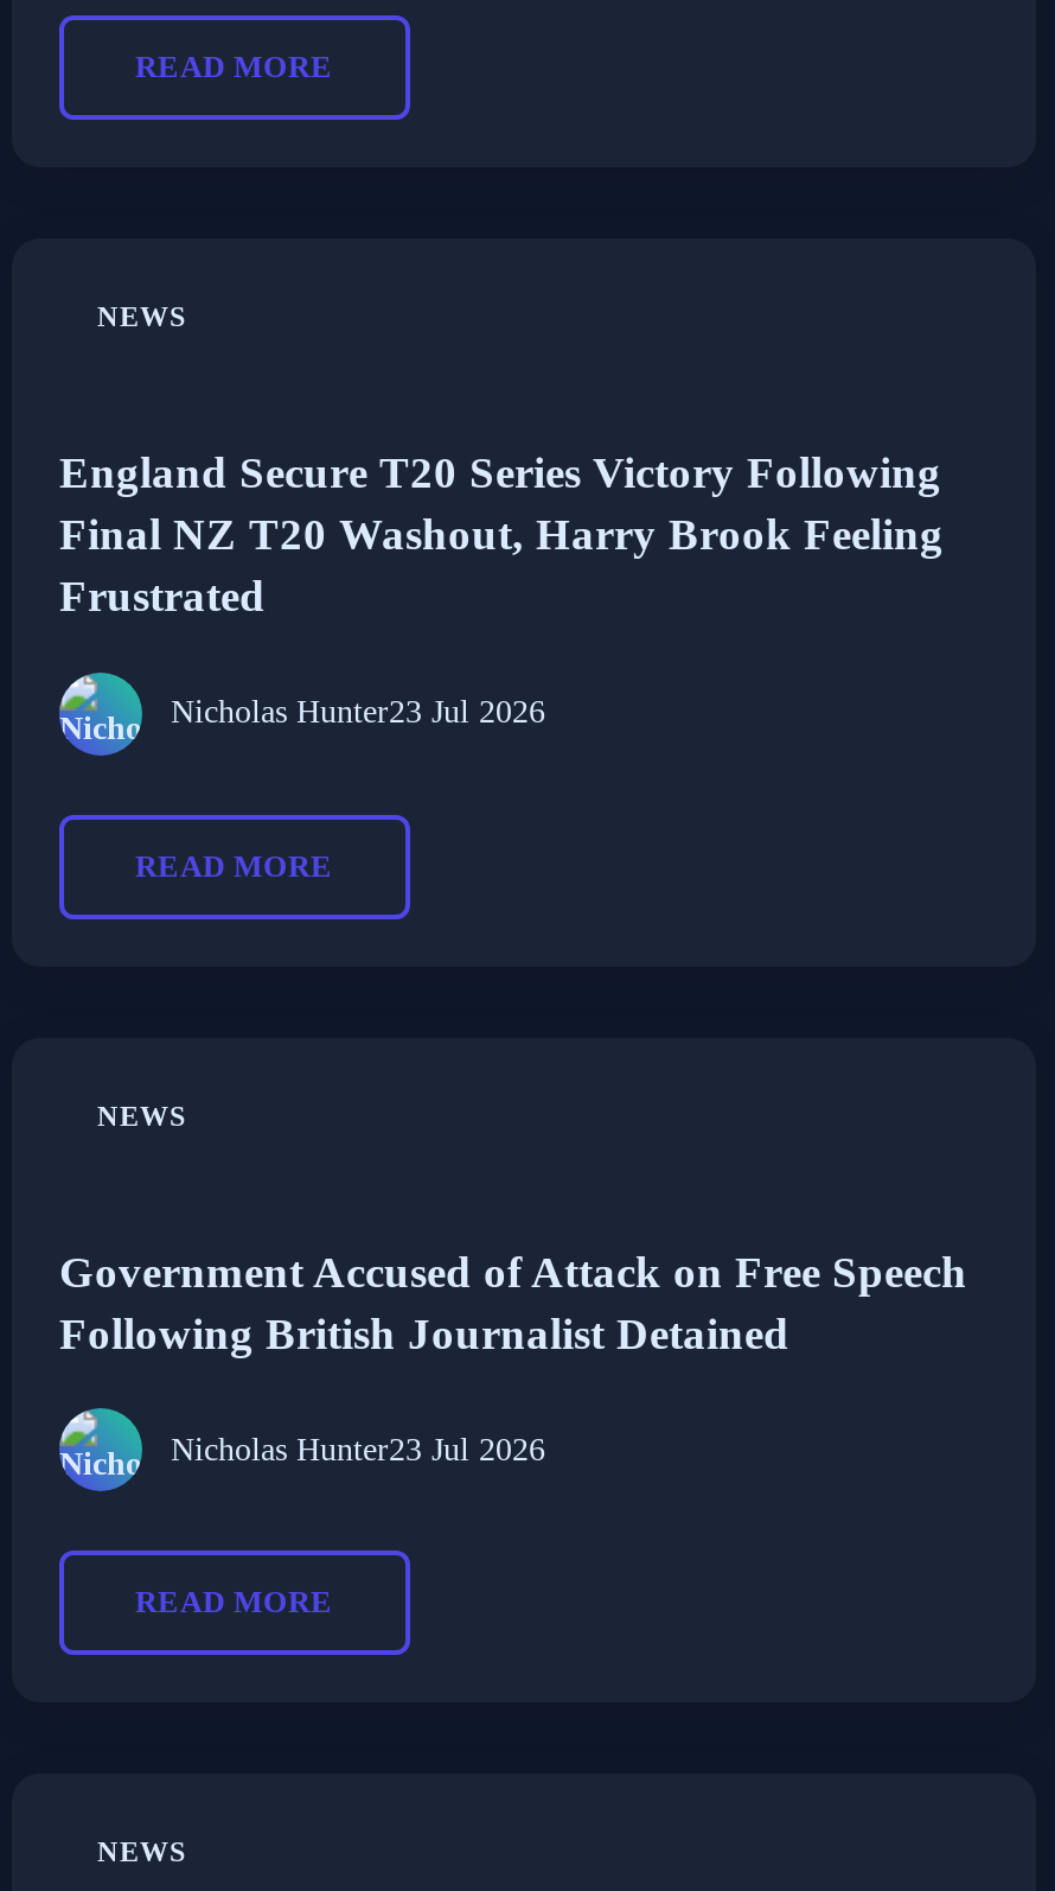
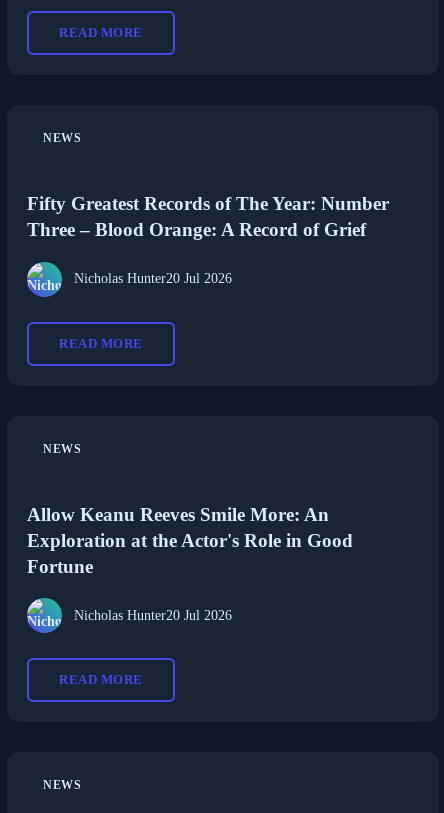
[59,447,944,621] England Secure T20 Series Victory Following | Final NZ T20 Washout, Harry Brook Feeling | Frustrated -> [27,193,389,240] Fifty Greatest Records of The Year: Number | Three – Blood Orange: A Record of Grief
moved [57,670,333,1132] -> [26,261,142,456]: [image] | READ MORE | NEWS
[171,695,545,730] Nicholas Hunter23 Jul 2026 -> [74,271,232,286] Nicholas Hunter20 Jul 2026
[59,1246,967,1357] Government Accused of Attack on Free Speech | Following British Journalist Detained -> [27,503,353,576] Allow Keanu Reeves Smile More: An | Exploration at the Actor's Role in Good | Fortune
[171,1431,545,1467] Nicholas Hunter23 Jul 2026 -> [74,608,232,623] Nicholas Hunter20 Jul 2026

